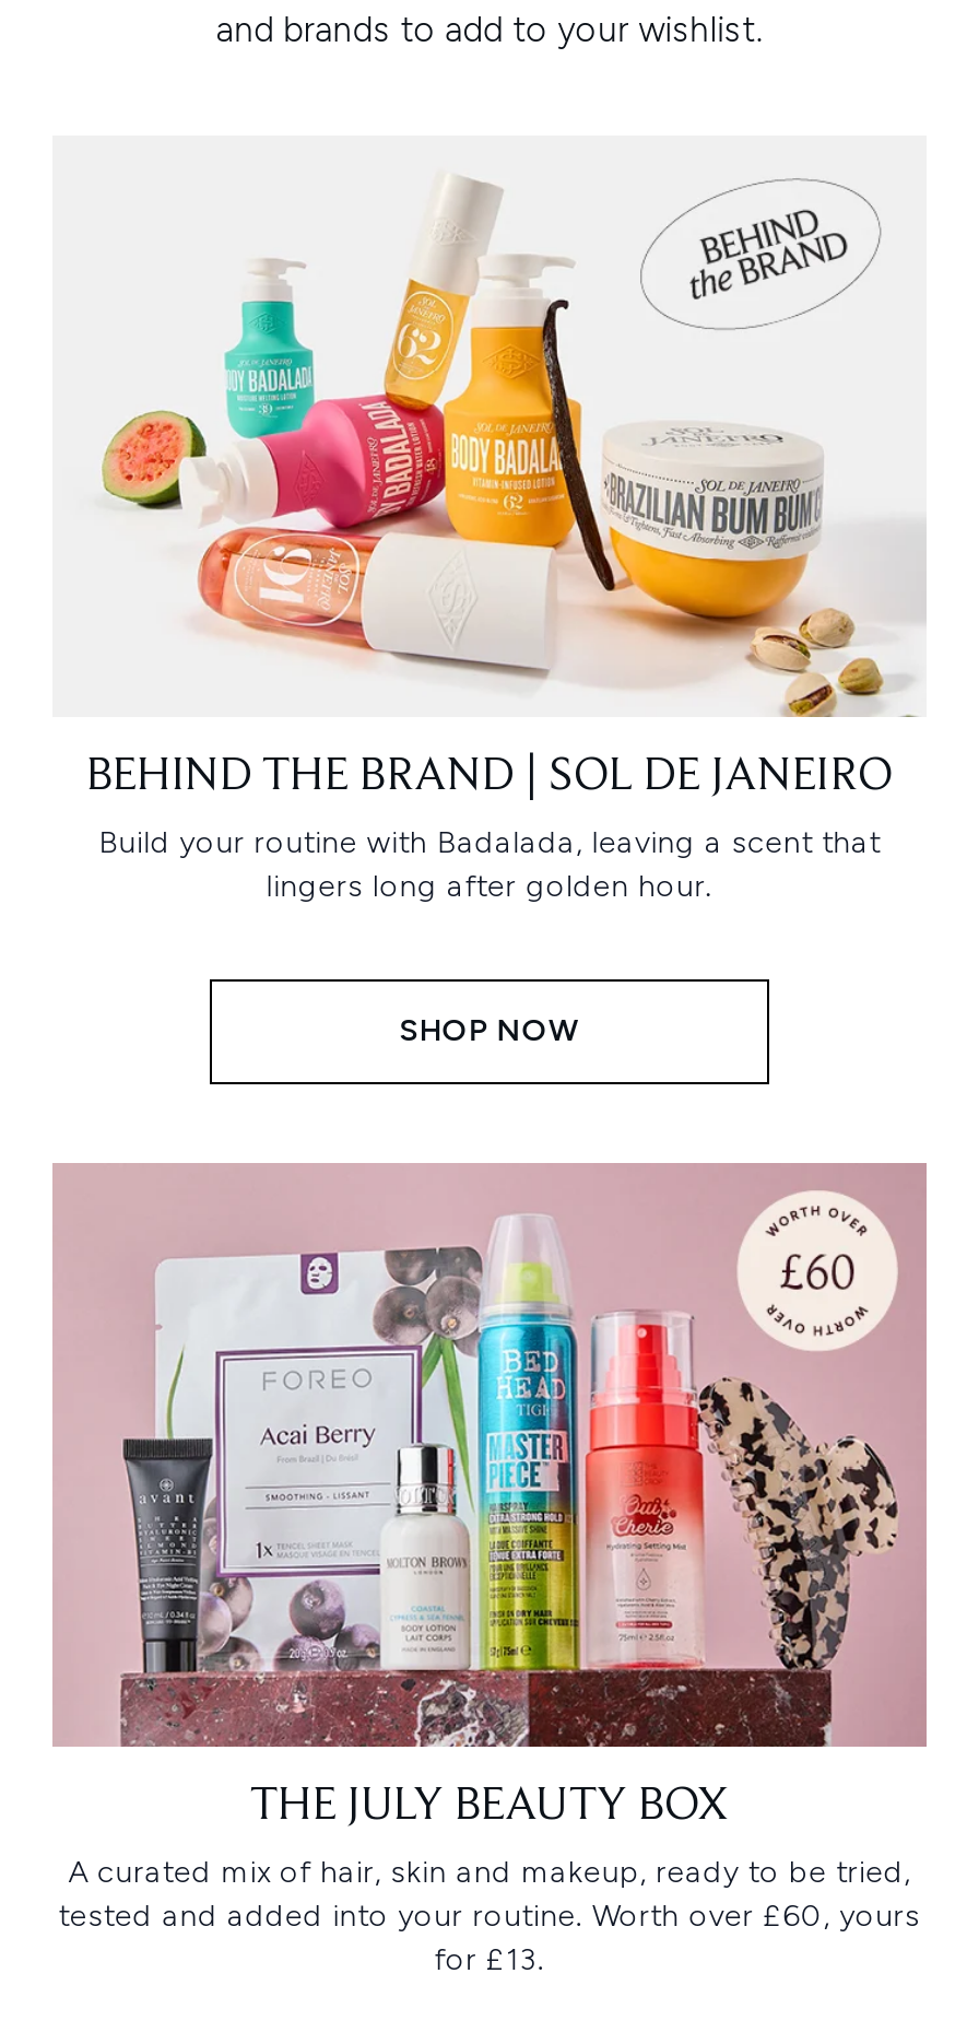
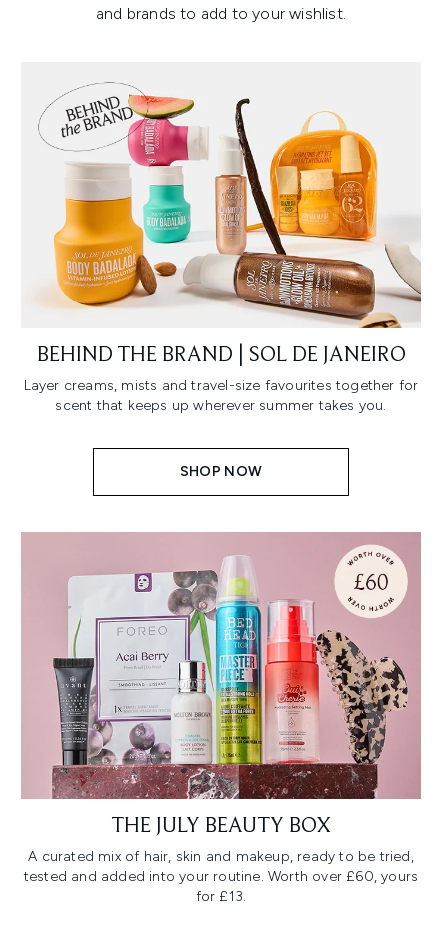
[101,177,927,719] [image] -> [38,82,422,329] [image]
[99,825,880,905] Build your routine with Badalada, leaving a scent that | lingers long after golden hour. -> [24,377,418,414] Layer creams, mists and travel-size favourites together for | scent that keeps up wherever summer takes you.

